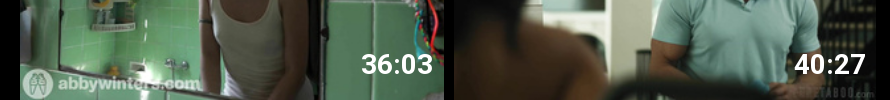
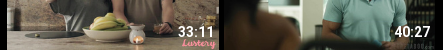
[361,49,433,81] 36:03 -> [177,24,213,40] 33:11

